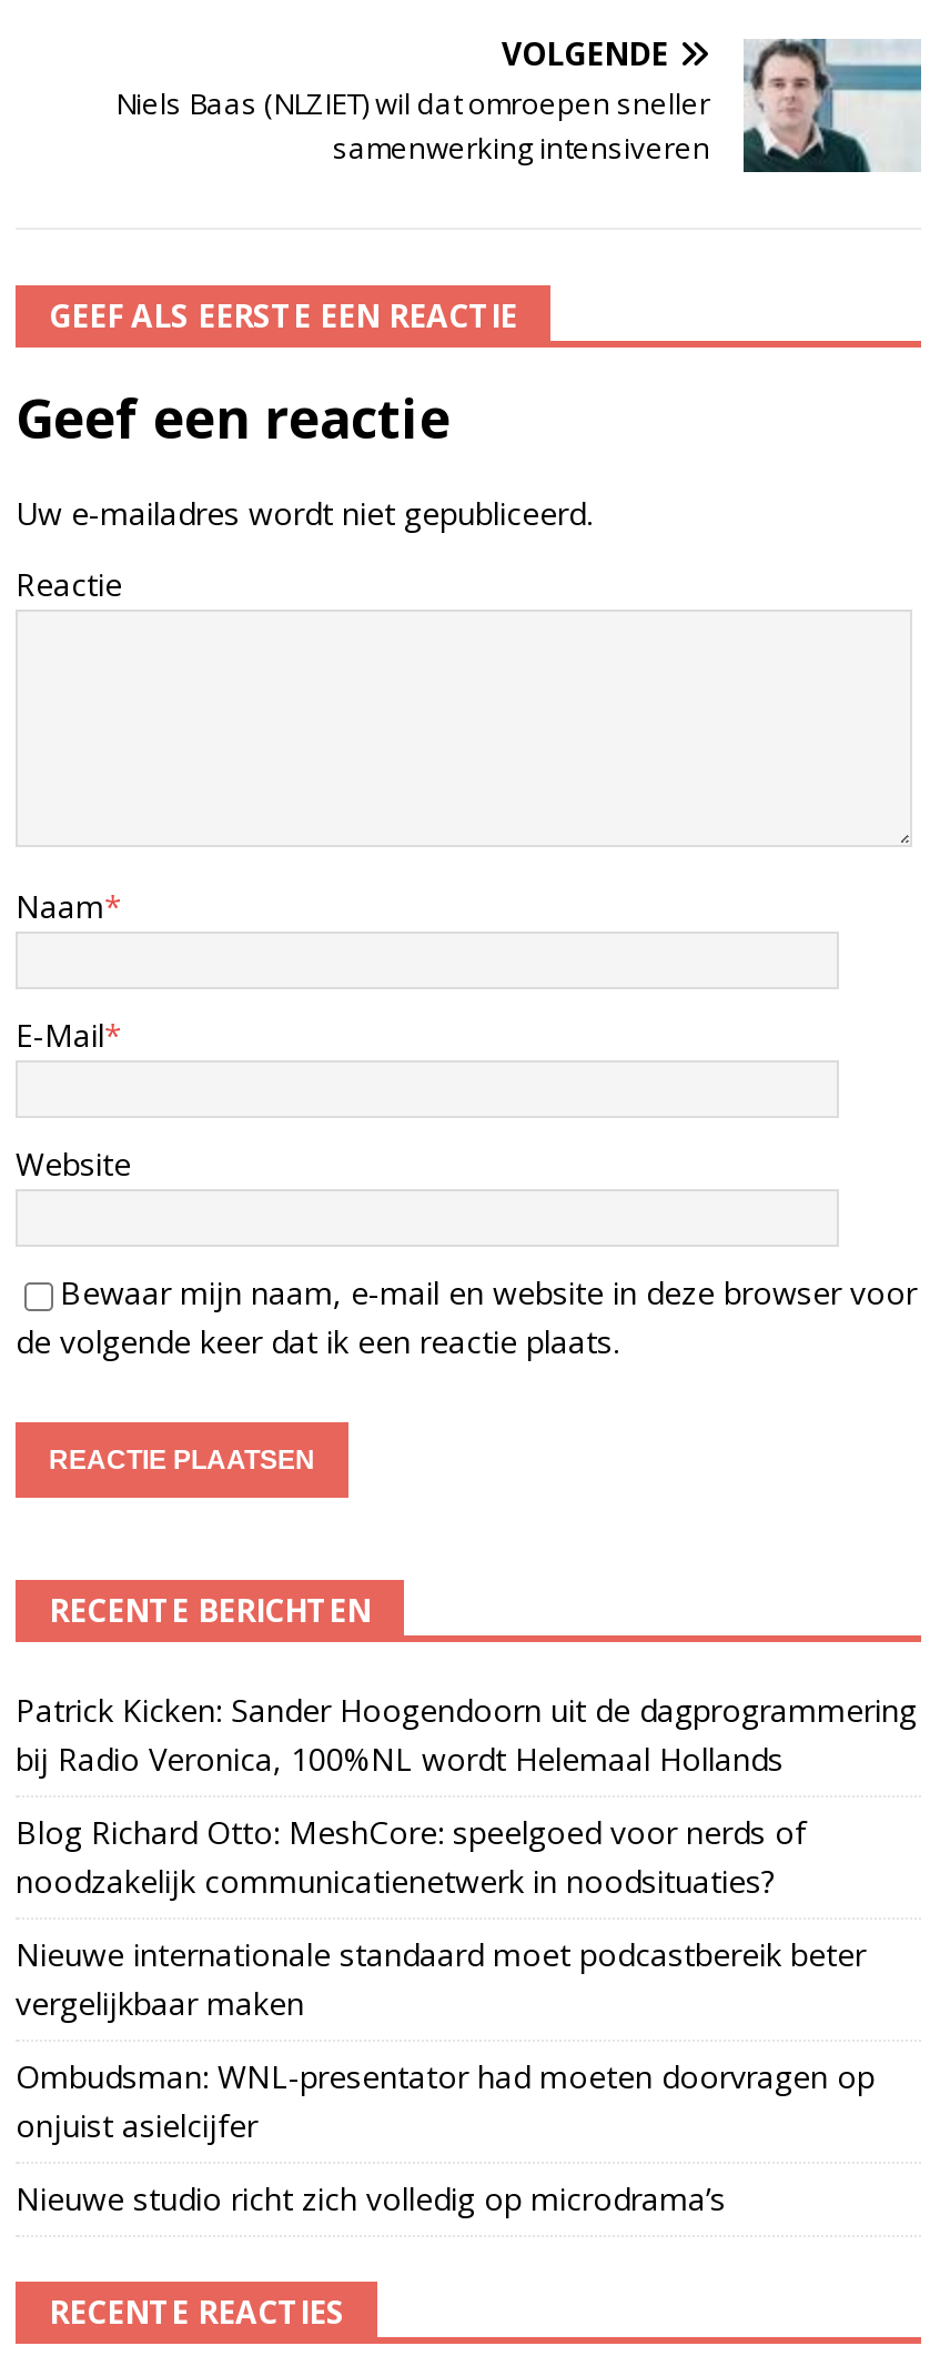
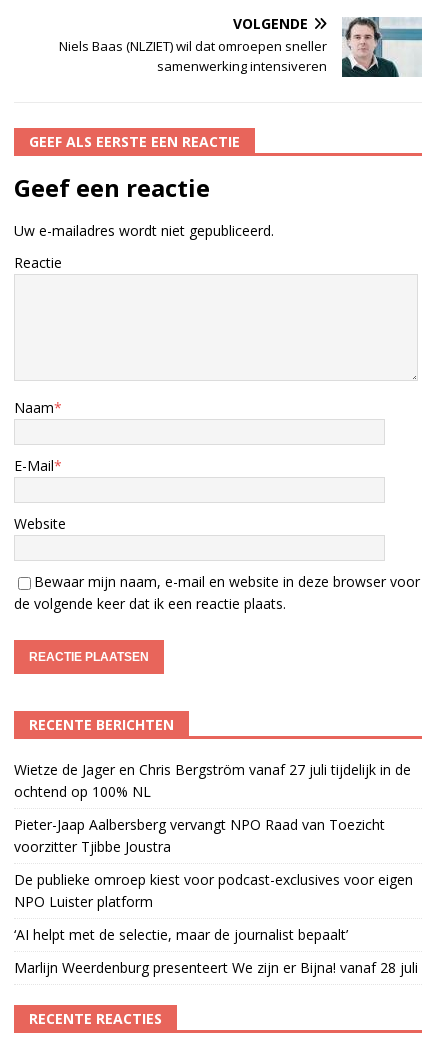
[16,1689,917,1780] Patrick Kicken: Sander Hoogendoorn uit de dagprogrammering | bij Radio Veronica, 100%NL wordt Helemaal Hollands -> [14,760,411,801] Wietze de Jager en Chris Bergström vanaf 27 juli tijdelijk in de | ochtend op 100% NL
[16,1811,806,1902] Blog Richard Otto: MeshCore: speelgoed voor nerds of | noodzakelijk communicatienetwerk in noodsituaties? -> [14,815,385,856] Pieter-Jaap Aalbersberg vervangt NPO Raad van Toezicht | voorzitter Tjibbe Joustra
[16,1933,866,2024] Nieuwe internationale standaard moet podcastbereik beter | vergelijkbaar maken -> [14,870,413,911] De publieke omroep kiest voor podcast-exclusives voor eigen | NPO Luister platform
[16,2055,875,2146] Ombudsman: WNL-presentator had moeten doorvragen op | onjuist asielcijfer -> [14,925,348,944] ‘AI helpt met de selectie, maar de journalist bepaalt’
[16,2177,726,2219] Nieuwe studio richt zich volledig op microdrama’s -> [14,958,418,977] Marlijn Weerdenburg presenteert We zijn er Bijna! vanaf 28 juli

